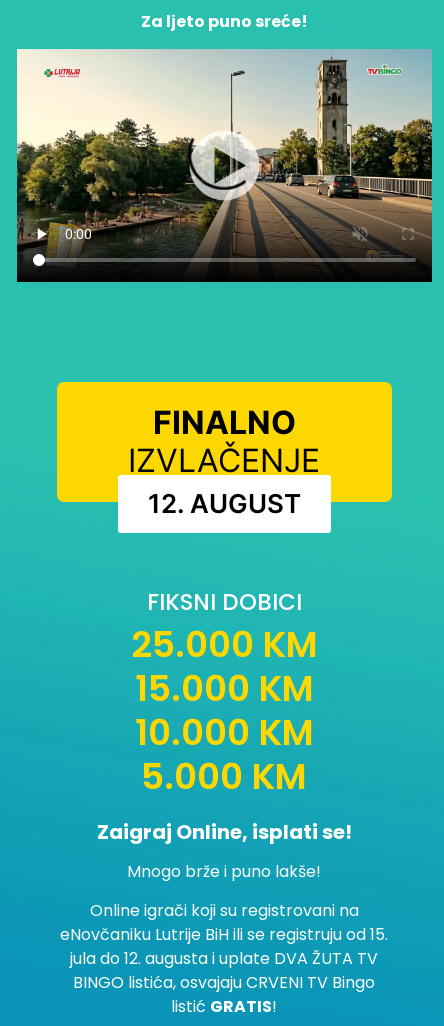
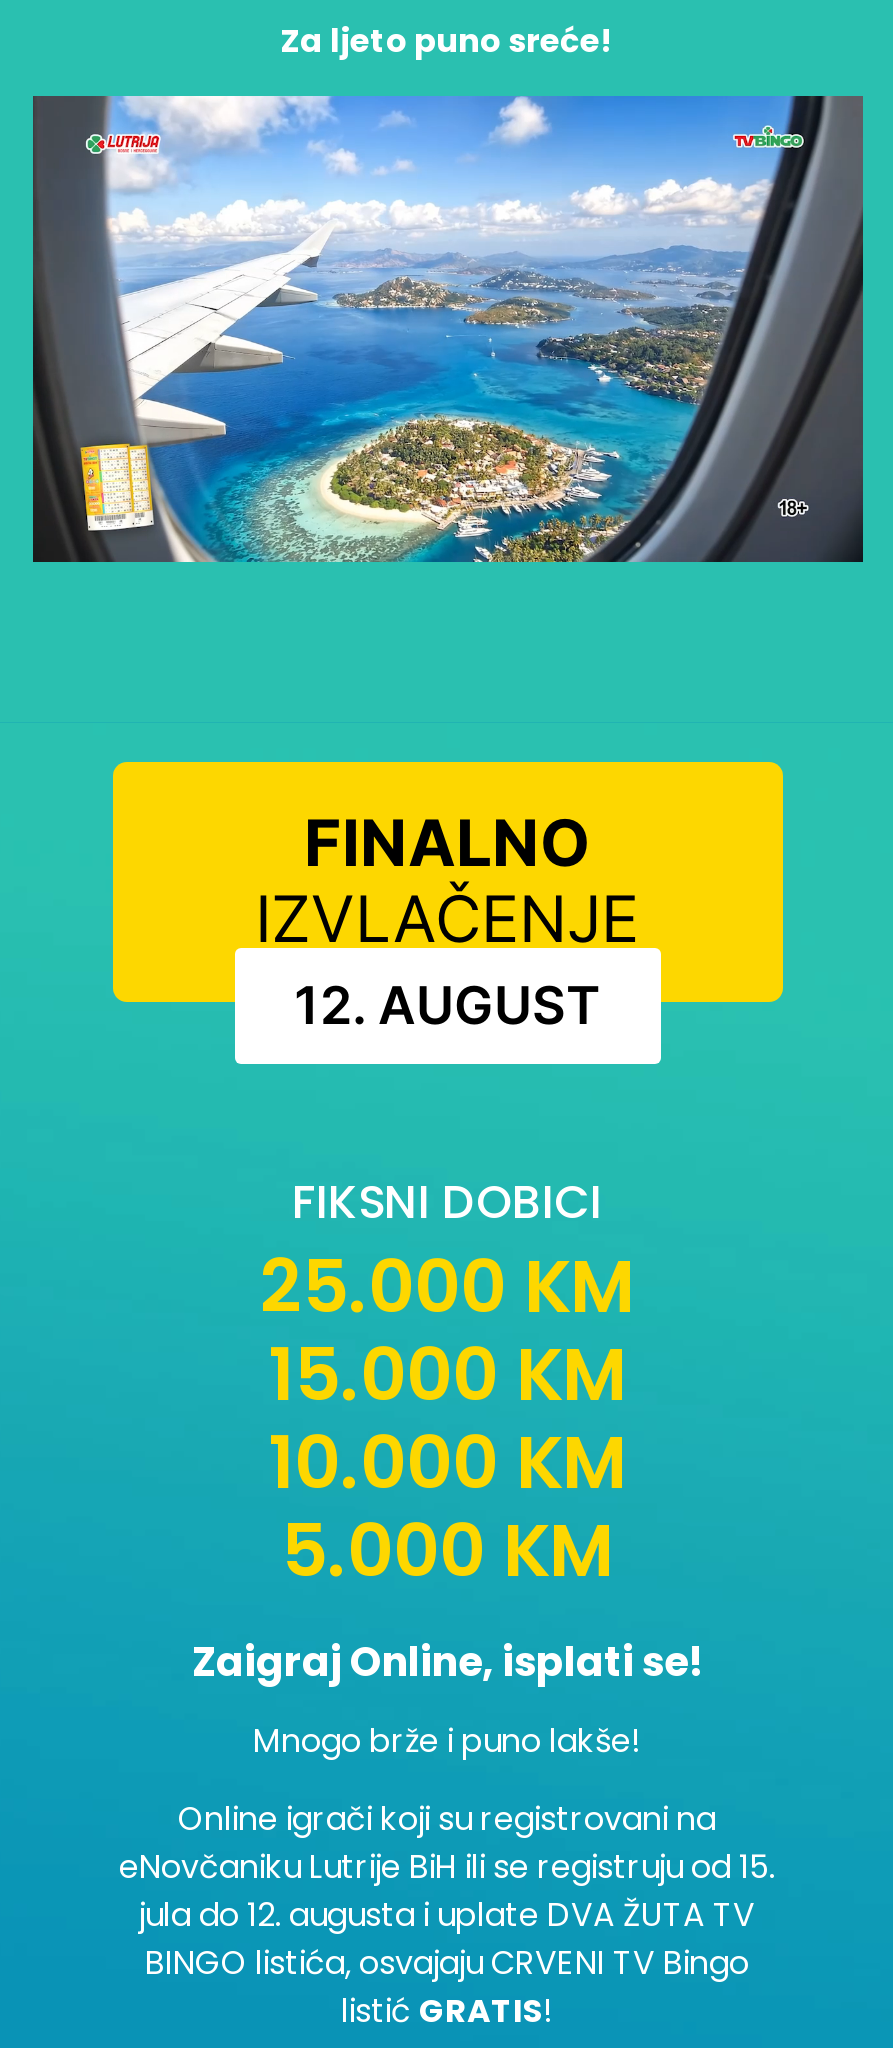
[16,48,433,283] [image] -> [31,94,865,564] [image]

